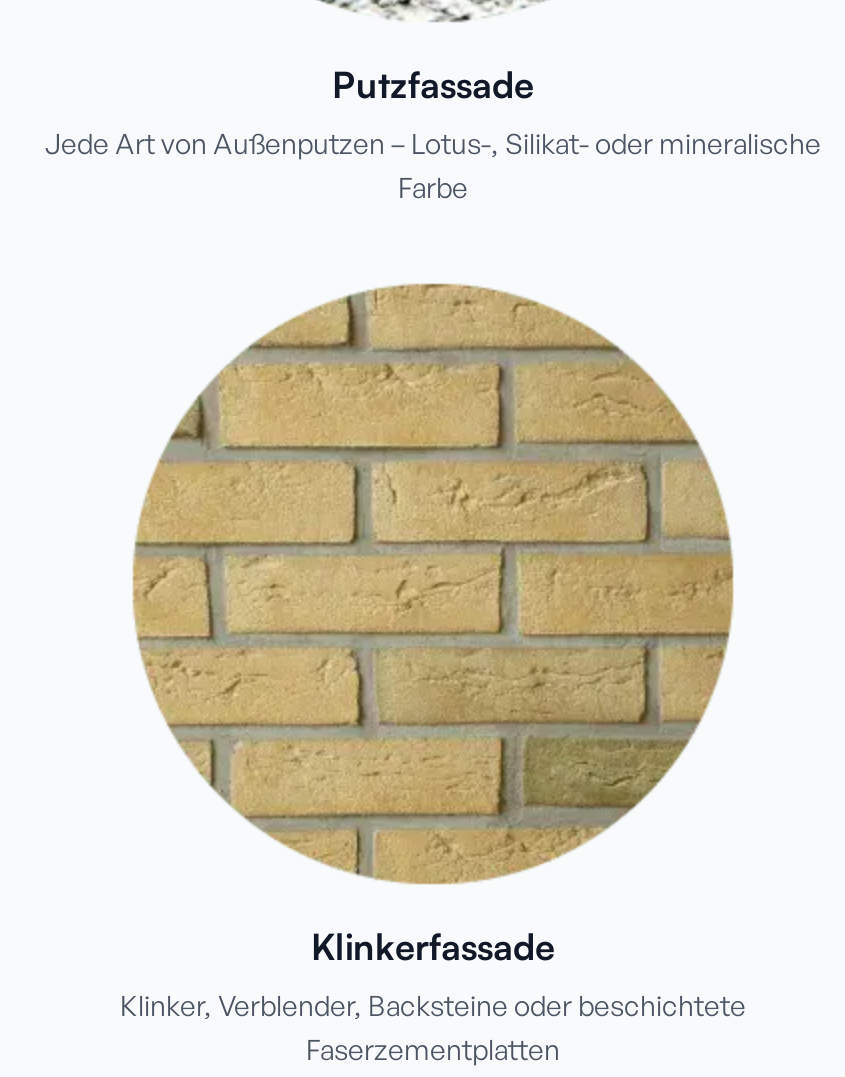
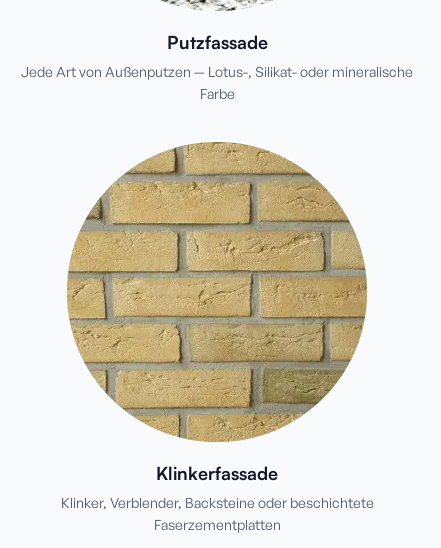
[45,125,821,159] Jede Art von Außenputzen – Lotus-, Silikat- oder mineralische -> [21,62,413,79] Jede Art von Außenputzen — Lotus-, Silikat- oder mineralische

